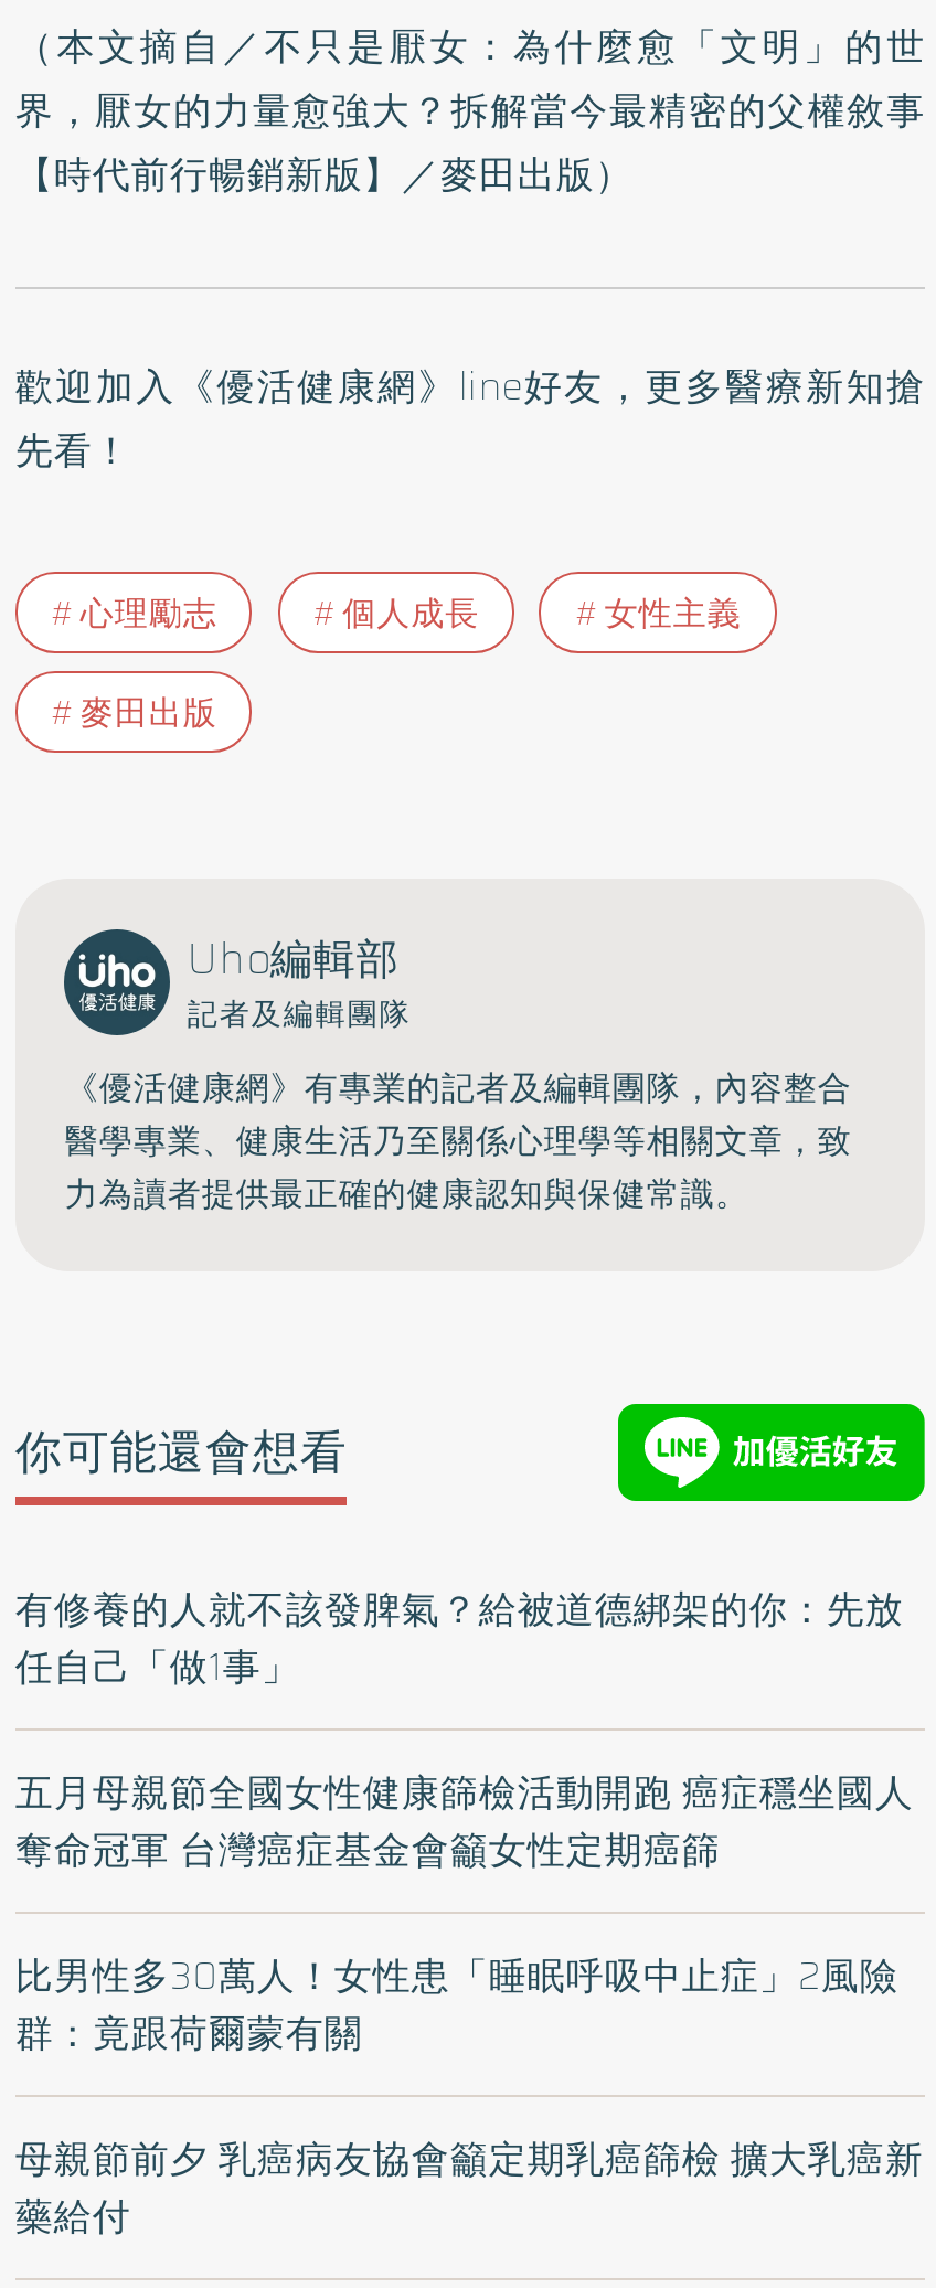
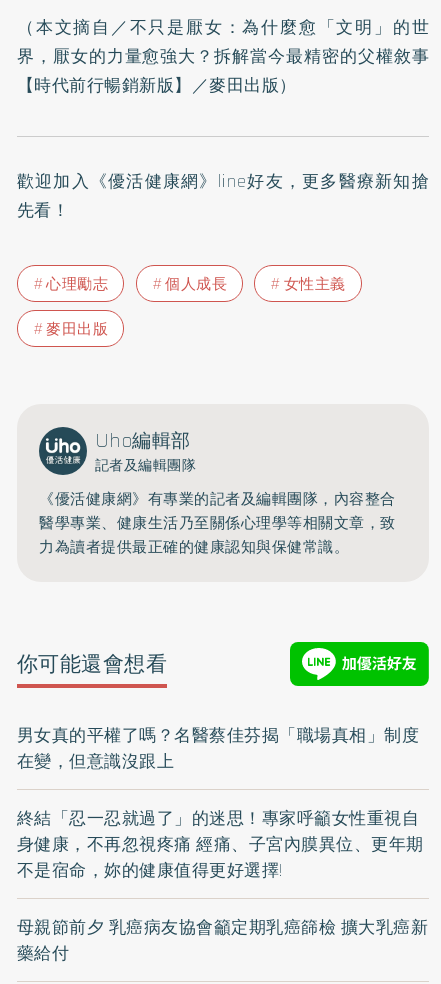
[15,1580,914,2061] 有修養的人就不該發脾氣？給被道德綁架的你：先放 | 任自己「做1事」 | 五月母親節全國女性健康篩檢活動開跑 癌症穩坐國人 | 奪命冠軍 台灣癌症基金會籲女性定期癌篩 | 比男性多30萬人！女性患「睡眠呼吸中止症」2風險 | 群：竟跟荷爾蒙有關 -> [17,722,424,883] 男女真的平權了嗎？名醫蔡佳芬揭「職場真相」制度 | 在變，但意識沒跟上 | 終結「忍一忍就過了」的迷思！專家呼籲女性重視自 | 身健康，不再忽視疼痛 經痛、子宮內膜異位、更年期 | 不是宿命，妳的健康值得更好選擇!

